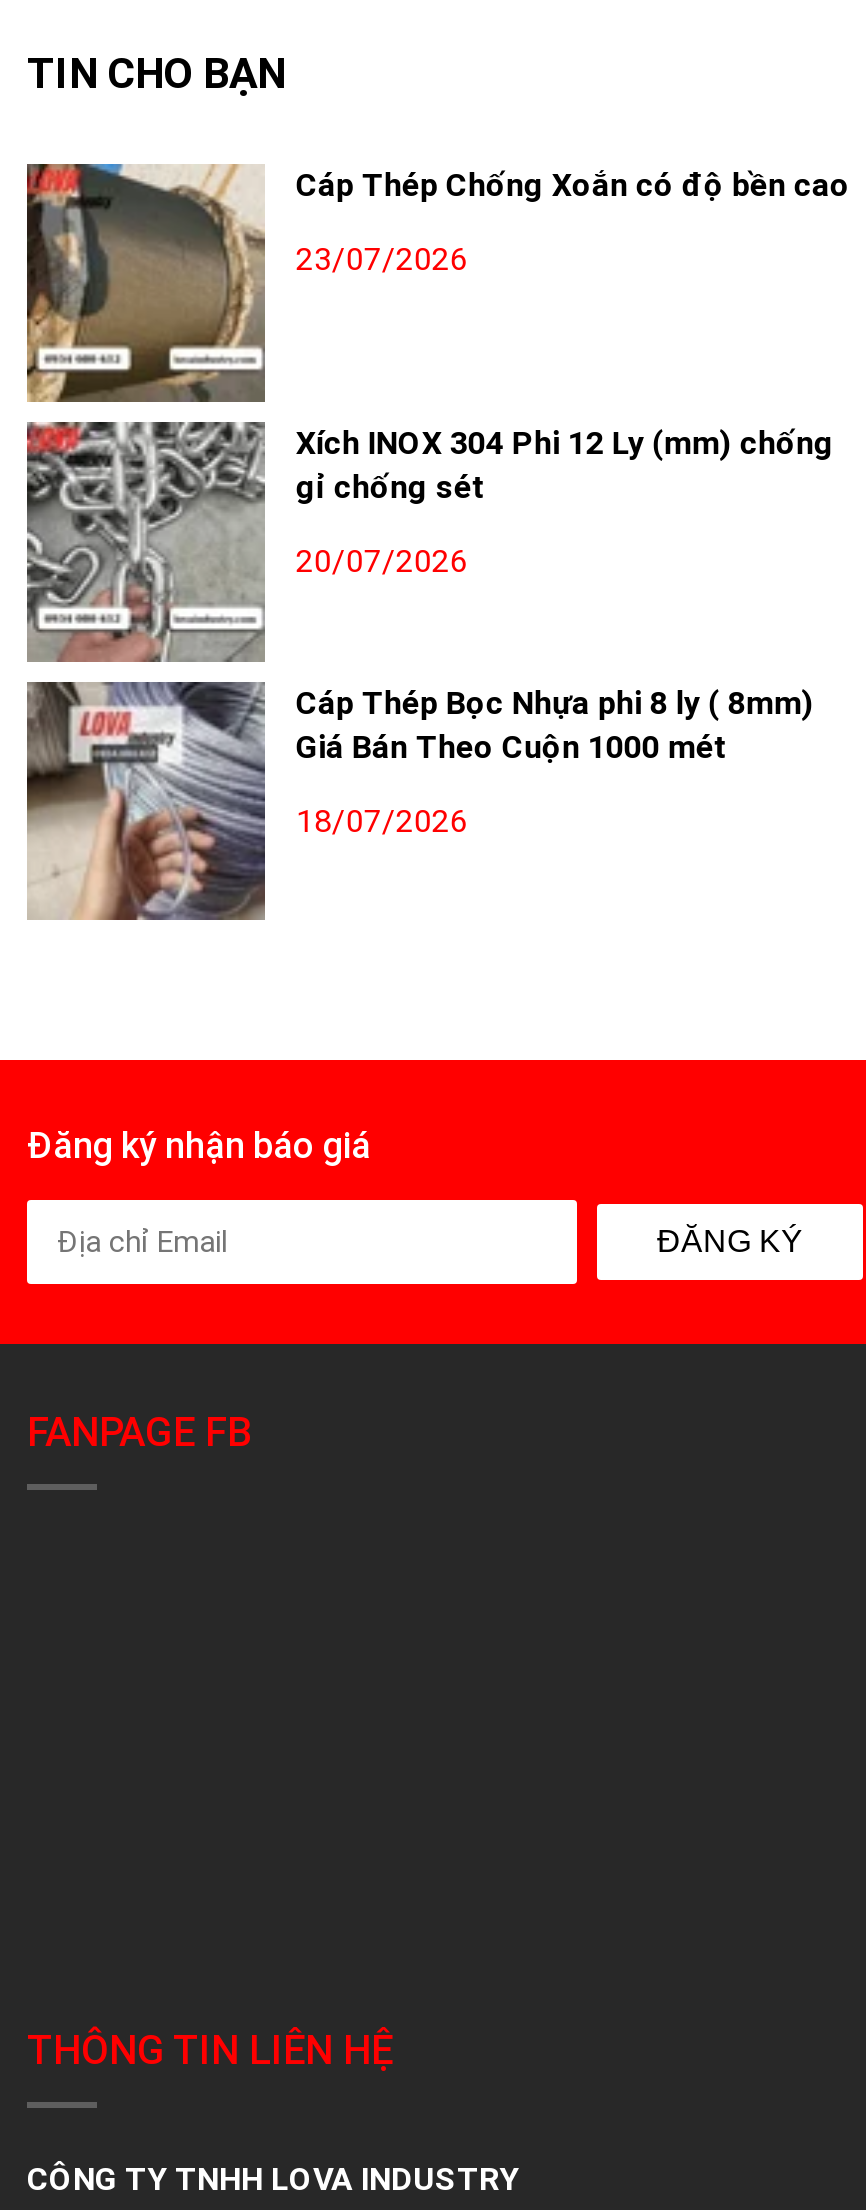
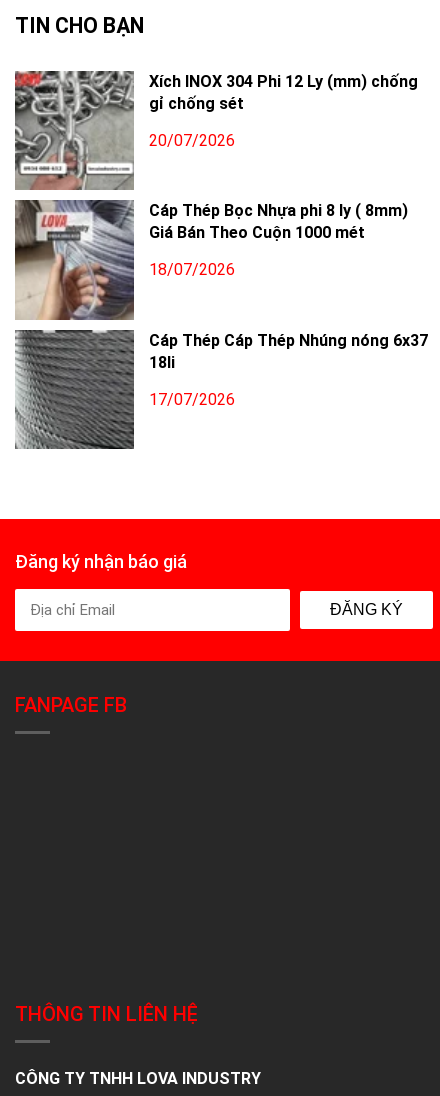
[27,162,850,402] [image] | Cáp Thép Chống Xoắn có độ bền cao | 23/07/2026 -> none
moved [296,425,834,839] -> [149,72,418,279]: Xích INOX 304 Phi 12 Ly (mm) chống | gỉ chống sét | 20/07/2026 | Cáp Thép Bọc Nhựa phi 8 ly ( 8mm) | Giá Bán Theo Cuộn 1000 mét | 18/07/2026
none -> [15,329,428,449] [image] | Cáp Thép Cáp Thép Nhúng nóng 6x37 | 18li | 17/07/2026

